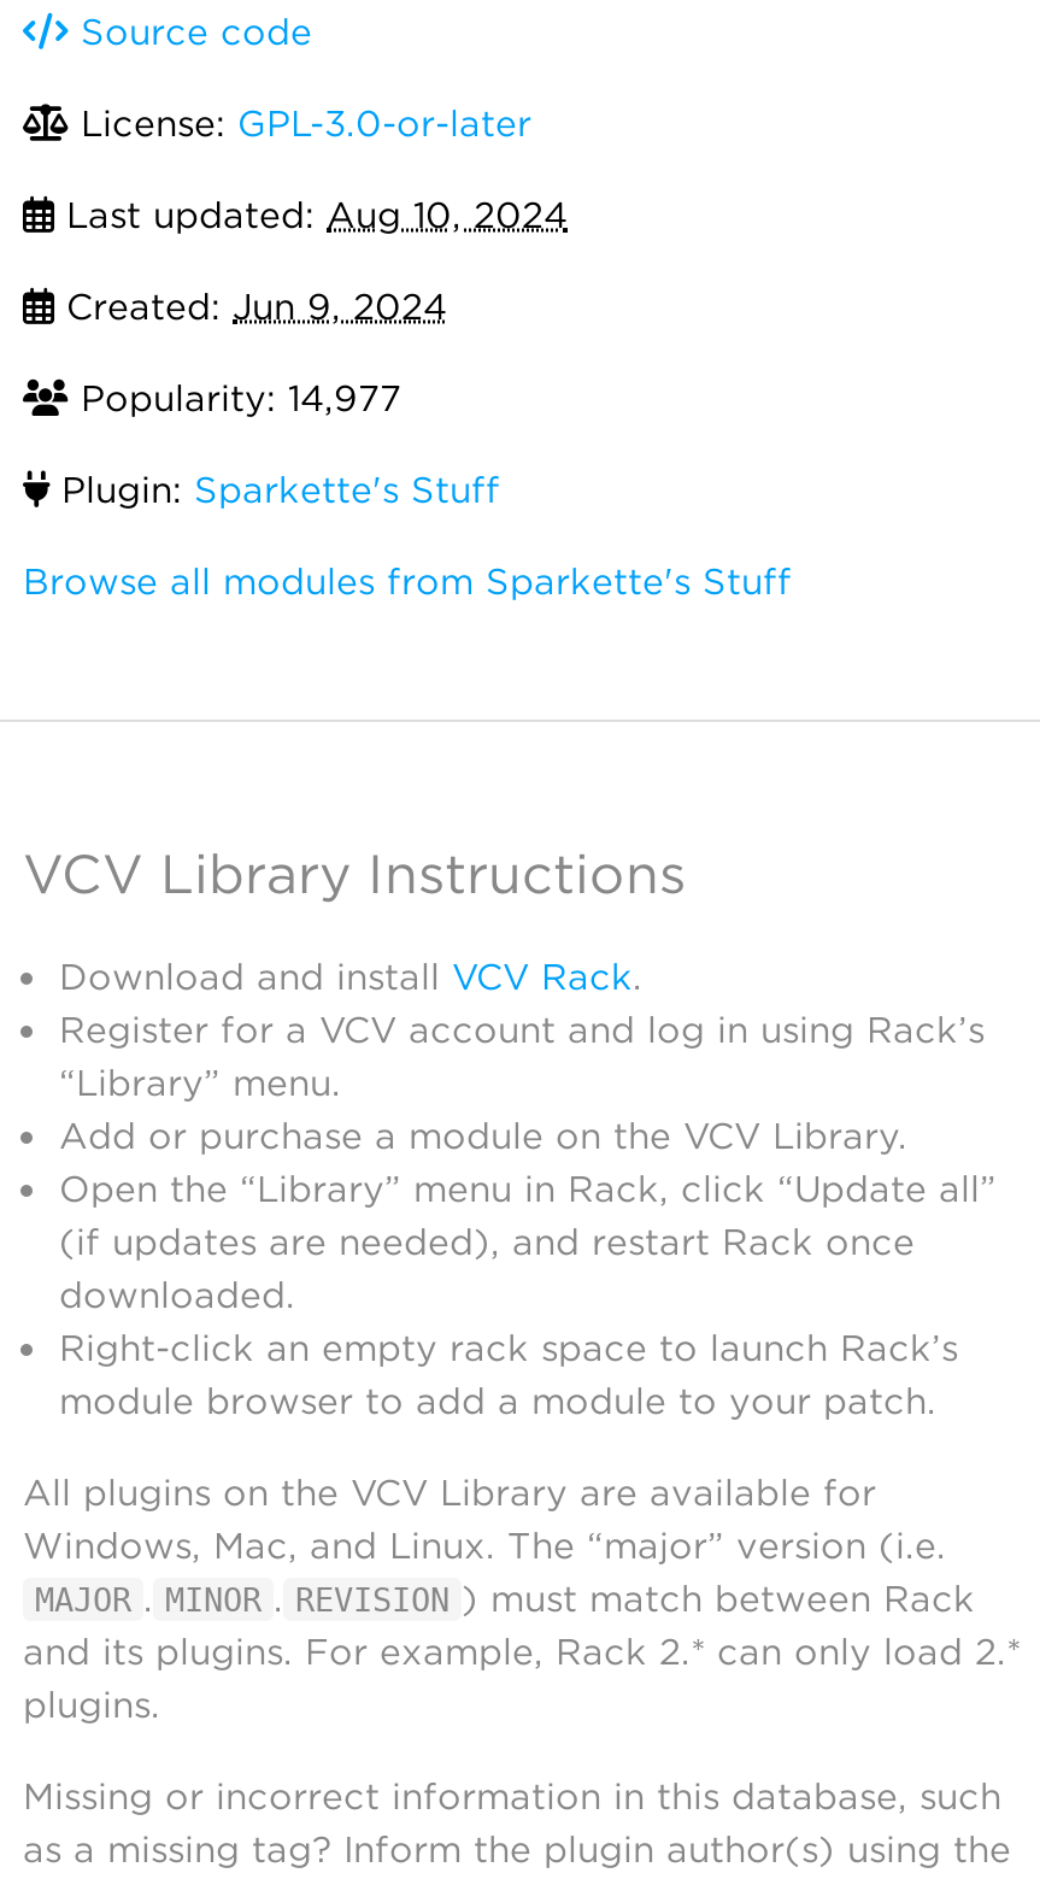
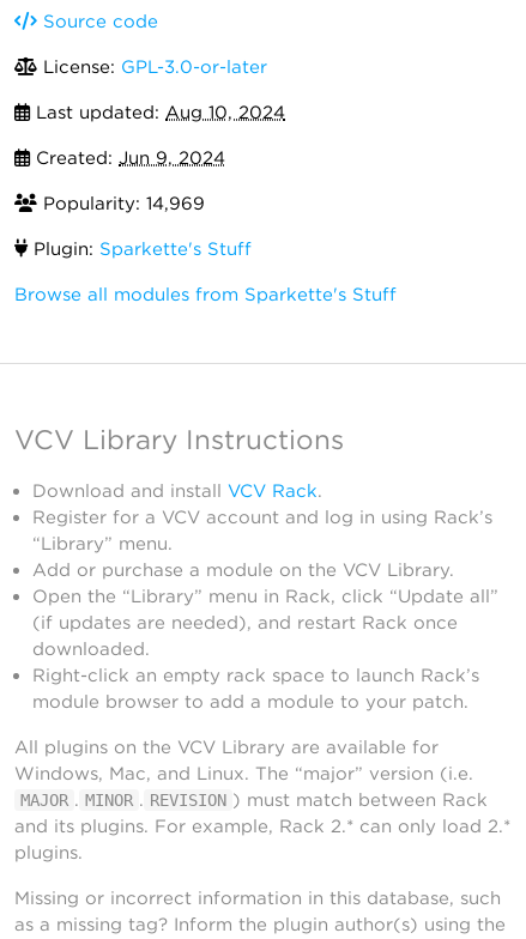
[69,377,401,421] Popularity: 14,977 -> [37,193,205,214] Popularity: 14,969

